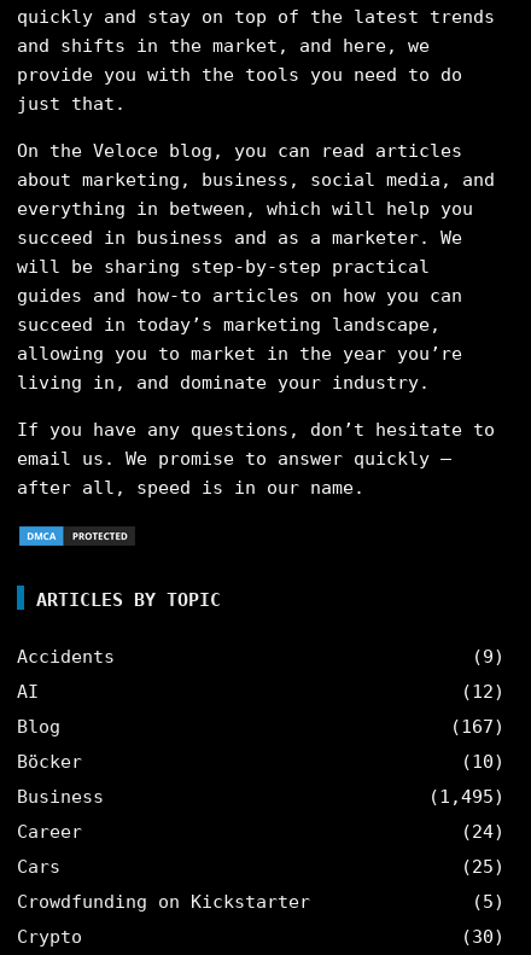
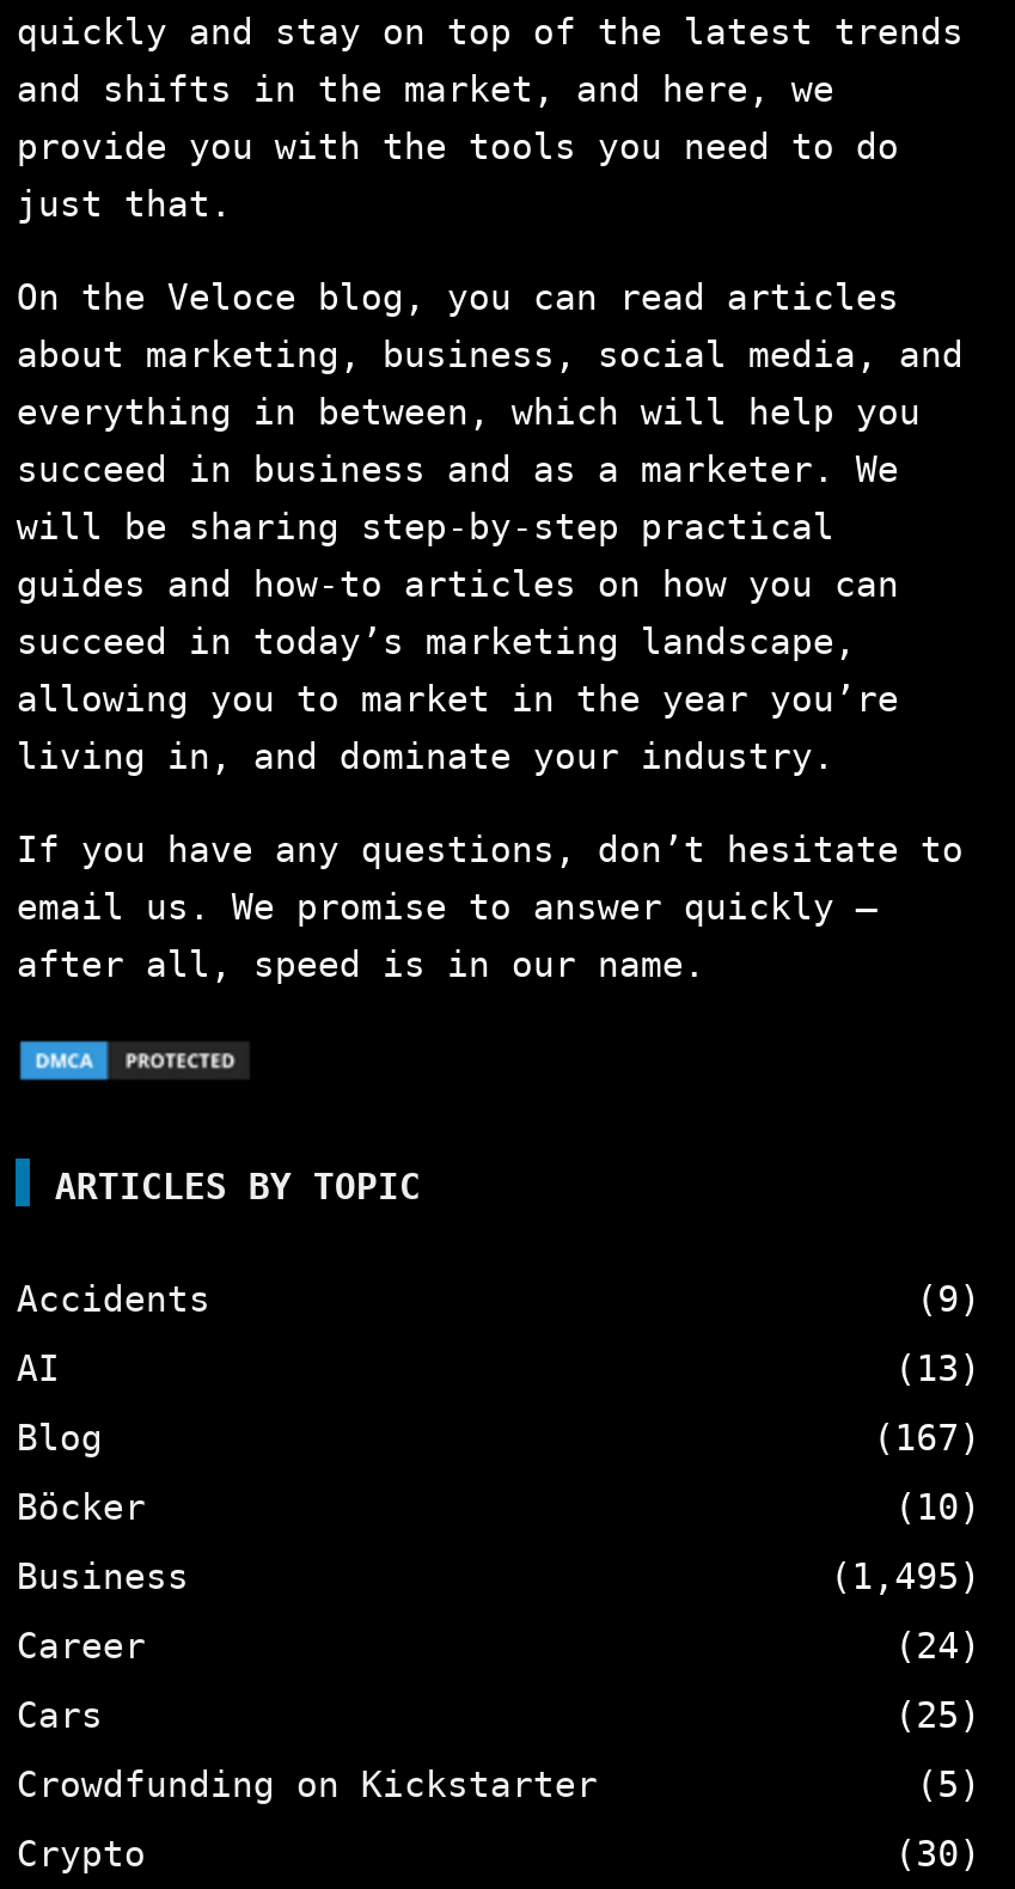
[461,681,504,703] (12) -> [894,1347,981,1390] (13)

